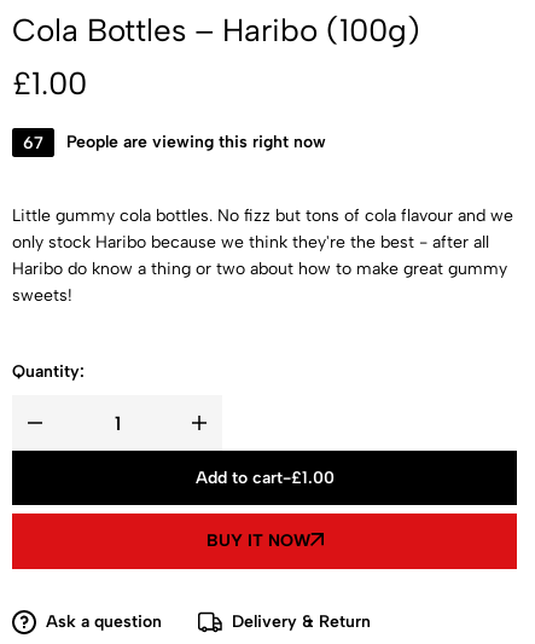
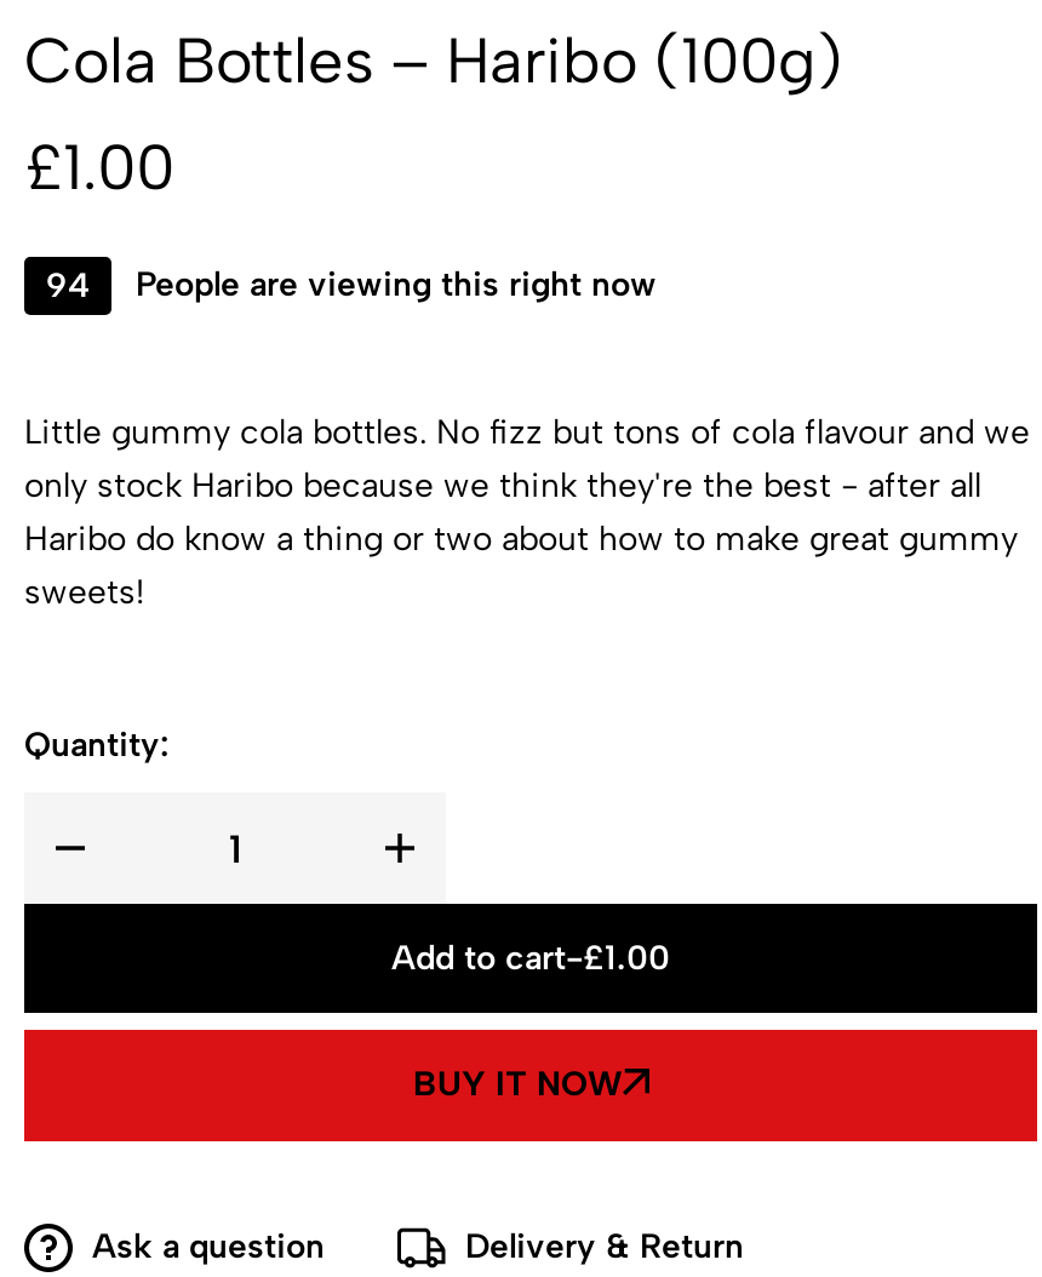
[23,132,326,152] 67 People are viewing this right now -> [46,264,657,305] 94 People are viewing this right now

